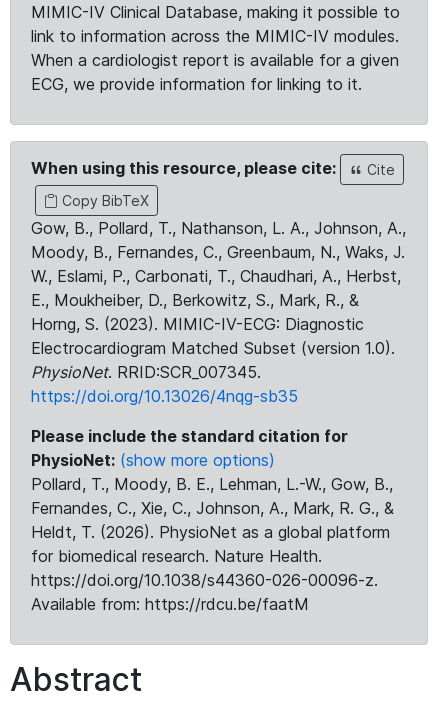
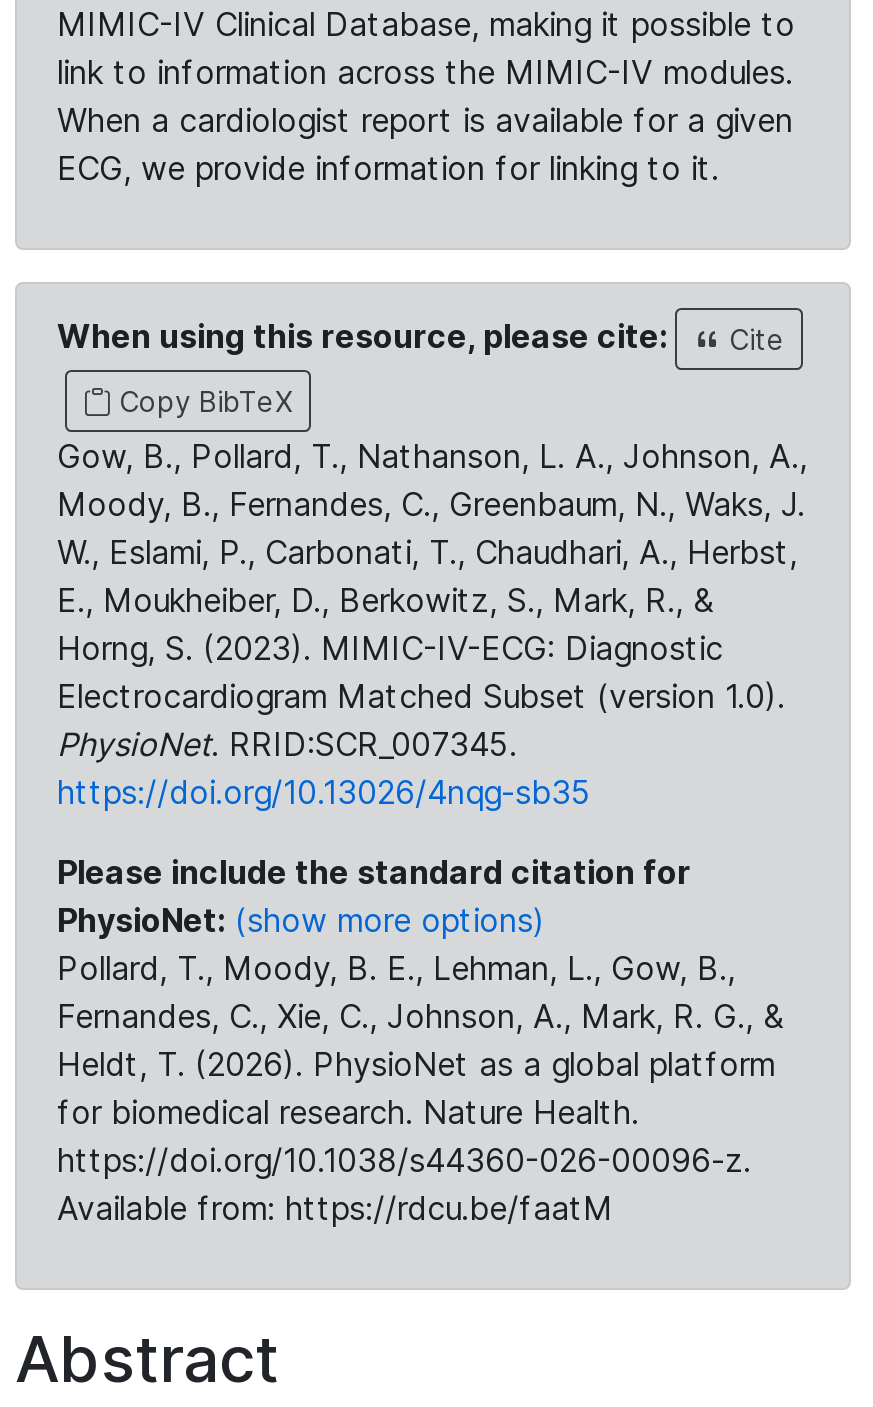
[31,474,393,494] Pollard, T., Moody, B. E., Lehman, L.-W., Gow, B., -> [57,948,735,988] Pollard, T., Moody, B. E., Lehman, L., Gow, B.,

